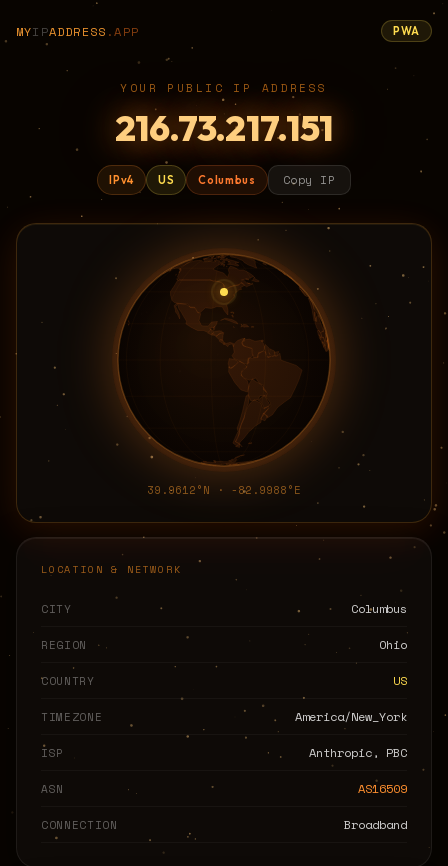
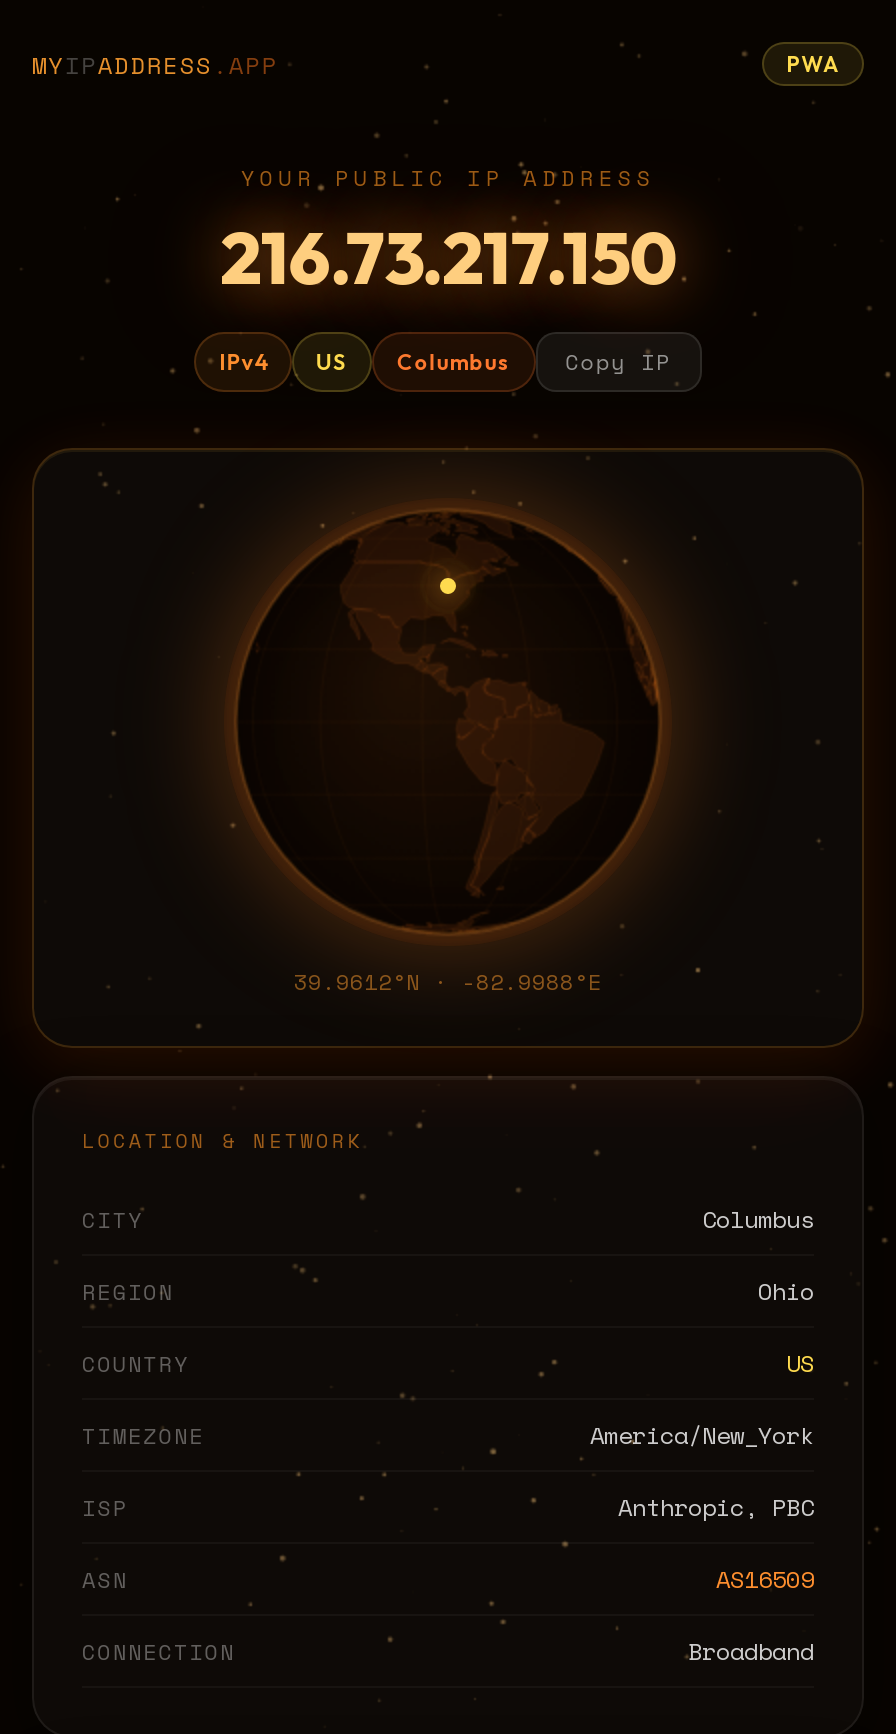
[114,105,333,150] 216.73.217.151 -> [220,212,676,302] 216.73.217.150

